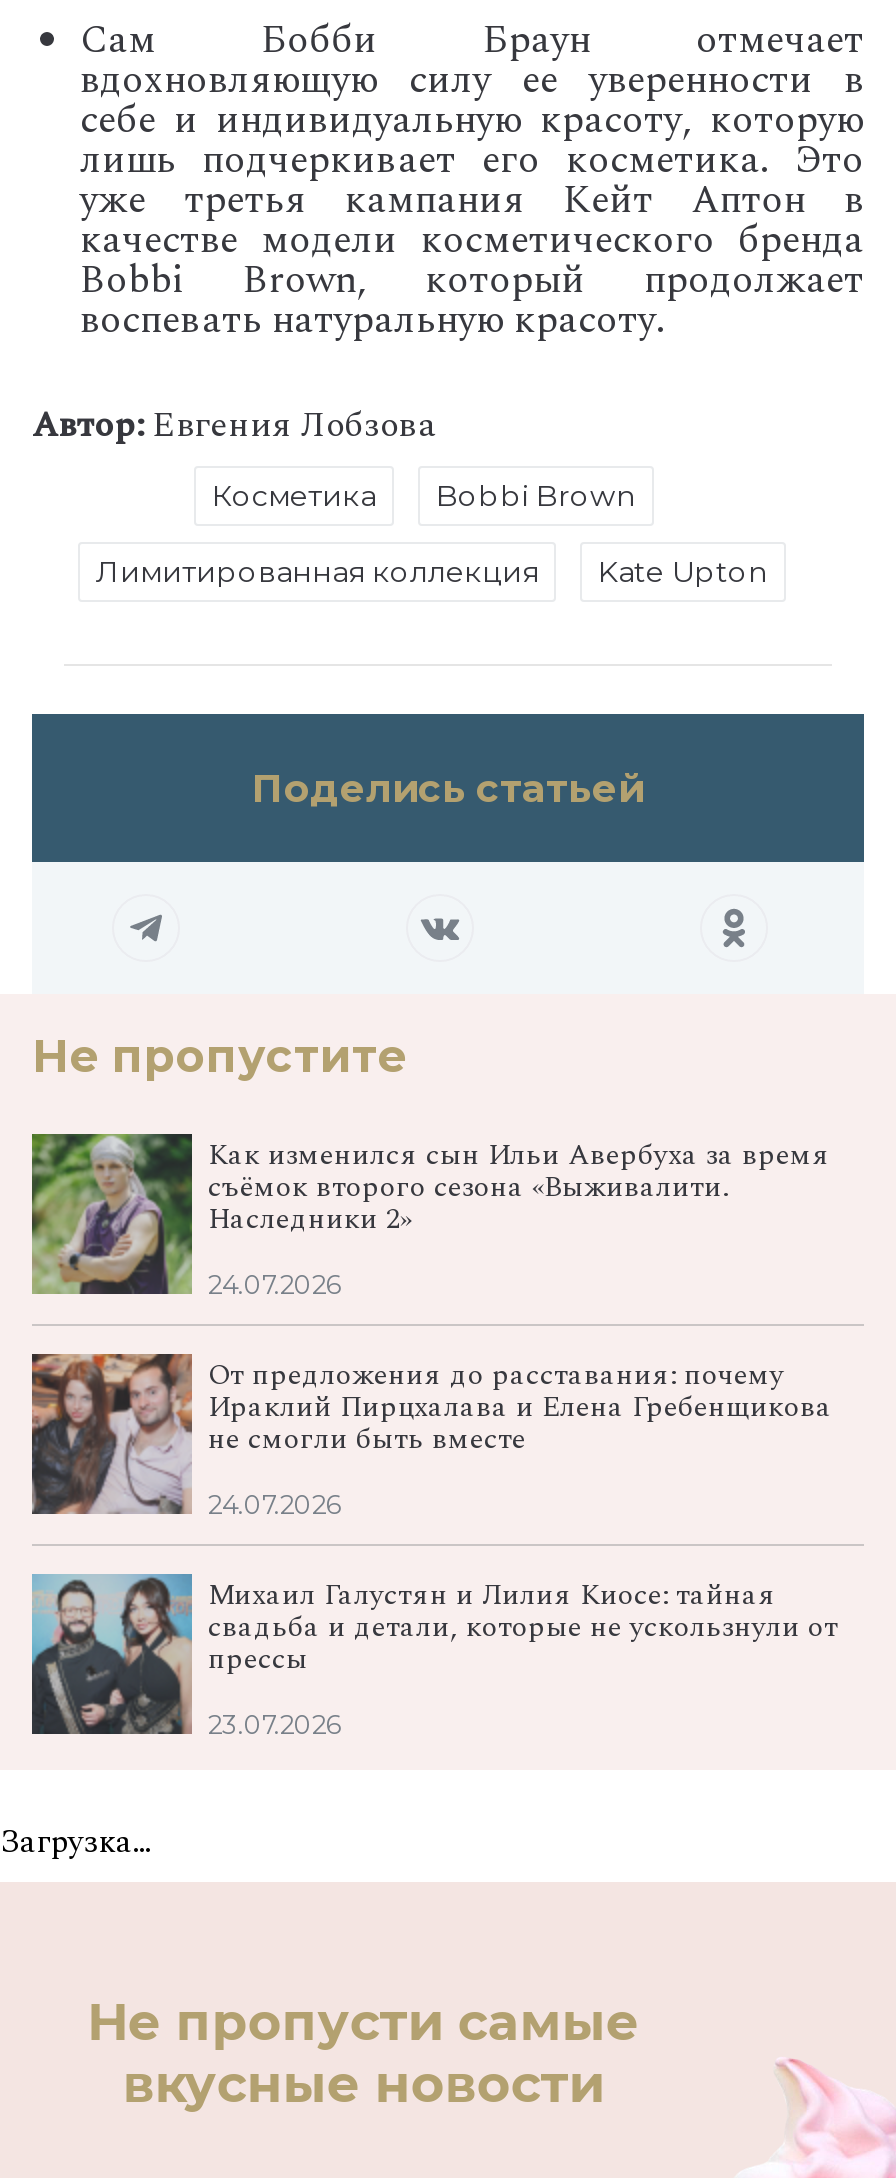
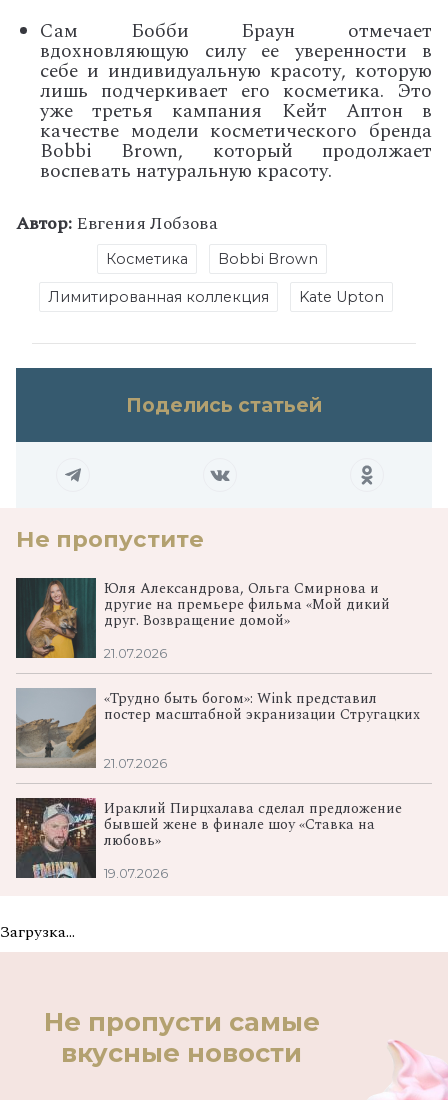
[30,1132,830,1296] [image] | Как изменился сын Ильи Авербуха за время | съёмок второго сезона «Выживалити. | Наследники 2» -> [15,577,390,659] [image] | Юля Александрова, Ольга Смирнова и | другие на премьере фильма «Мой дикий | друг. Возвращение домой»
[208,1270,342,1300] 24.07.2026 -> [104,646,167,661] 21.07.2026
[30,1352,832,1514] [image] | От предложения до расставания: почему | Ираклий Пирцхалава и Елена Гребенщикова | не смогли быть вместе -> [15,688,420,768] [image] | «Трудно быть богом»: Wink представил | постер масштабной экранизации Стругацких
[208,1490,342,1520] 24.07.2026 -> [104,756,167,771] 21.07.2026
[30,1572,838,1736] [image] | Михаил Галустян и Лилия Киосе: тайная | свадьба и детали, которые не ускользнули от | прессы -> [15,797,402,879] [image] | Ираклий Пирцхалава сделал предложение | бывшей жене в финале шоу «Ставка на | любовь»
[208,1710,342,1740] 23.07.2026 -> [104,866,168,881] 19.07.2026

